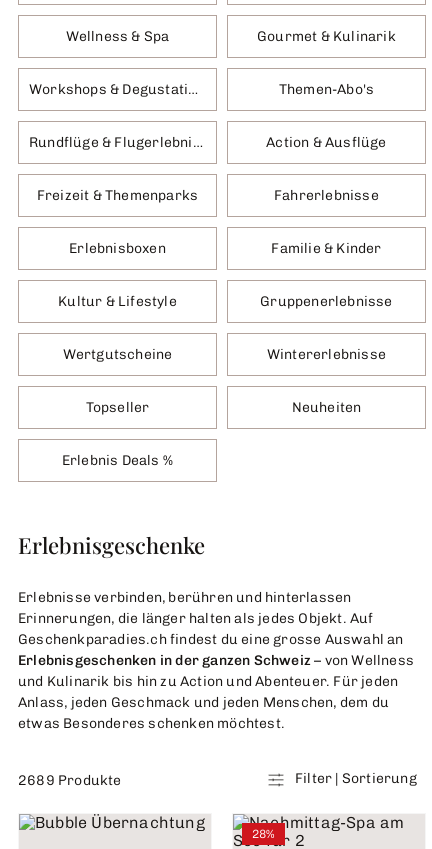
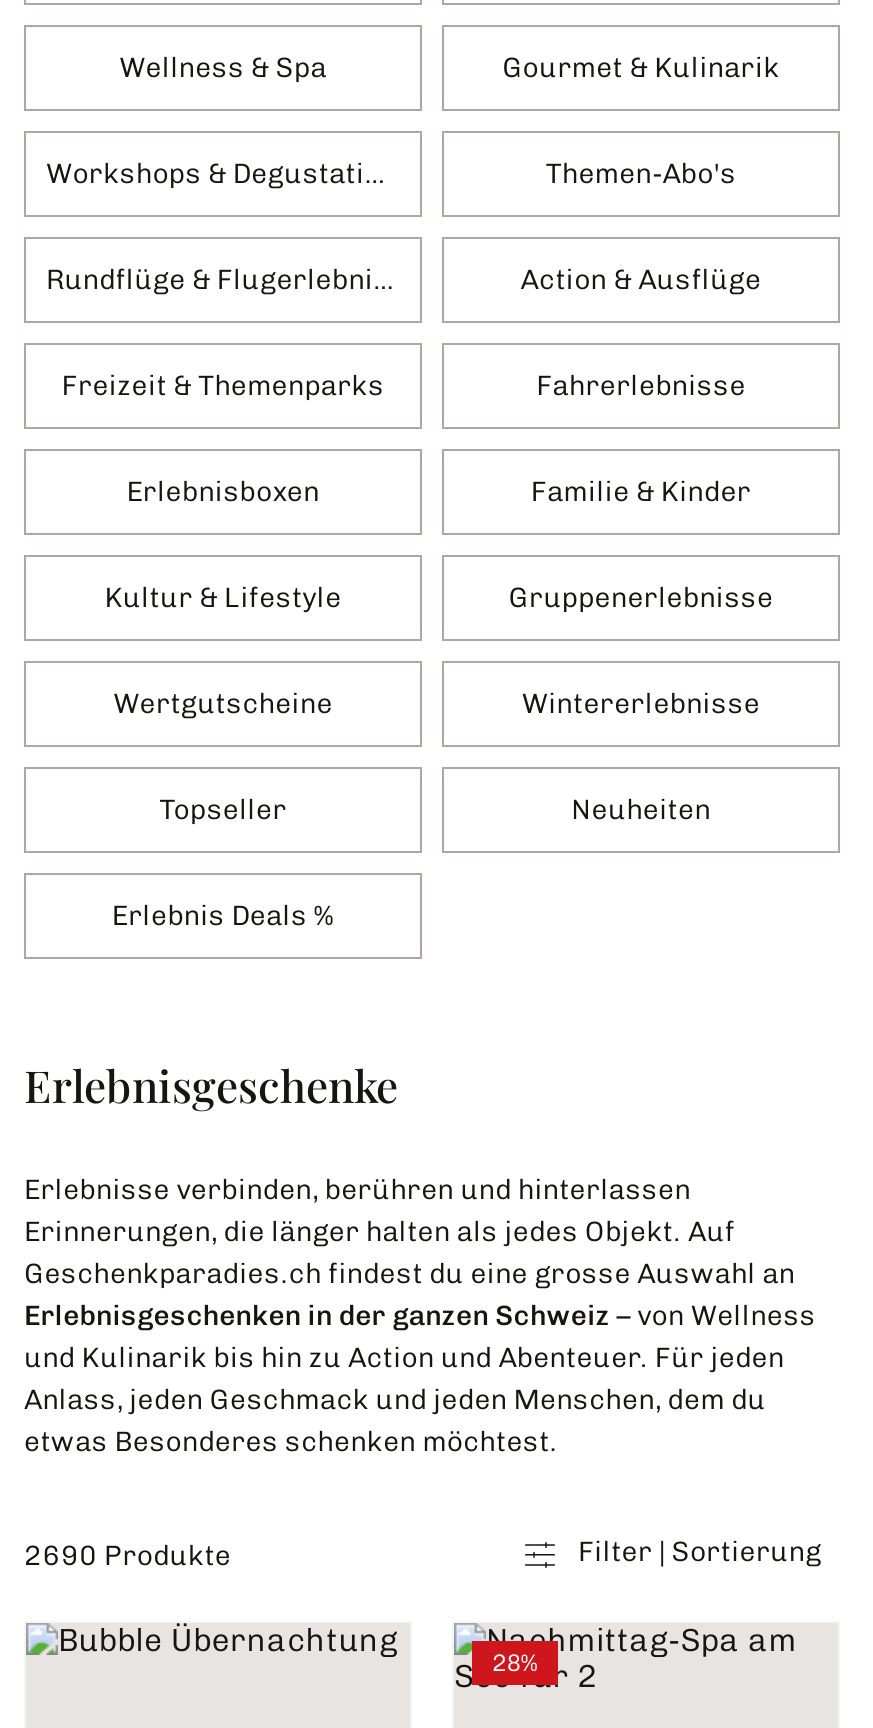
[18,772,122,789] 2689 Produkte -> [24,1539,231,1573] 2690 Produkte

